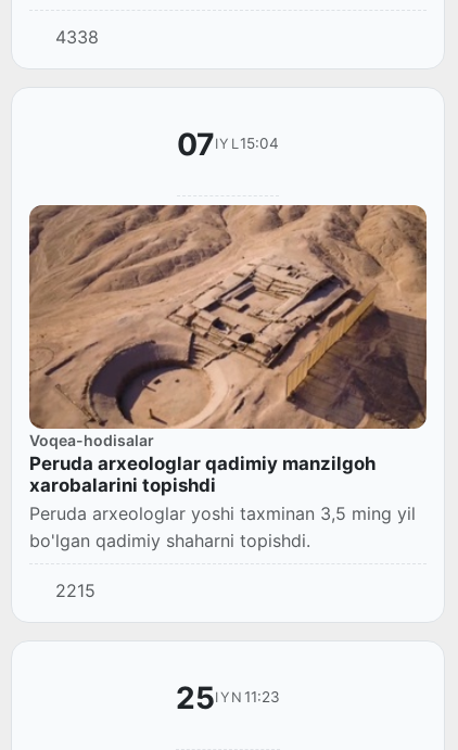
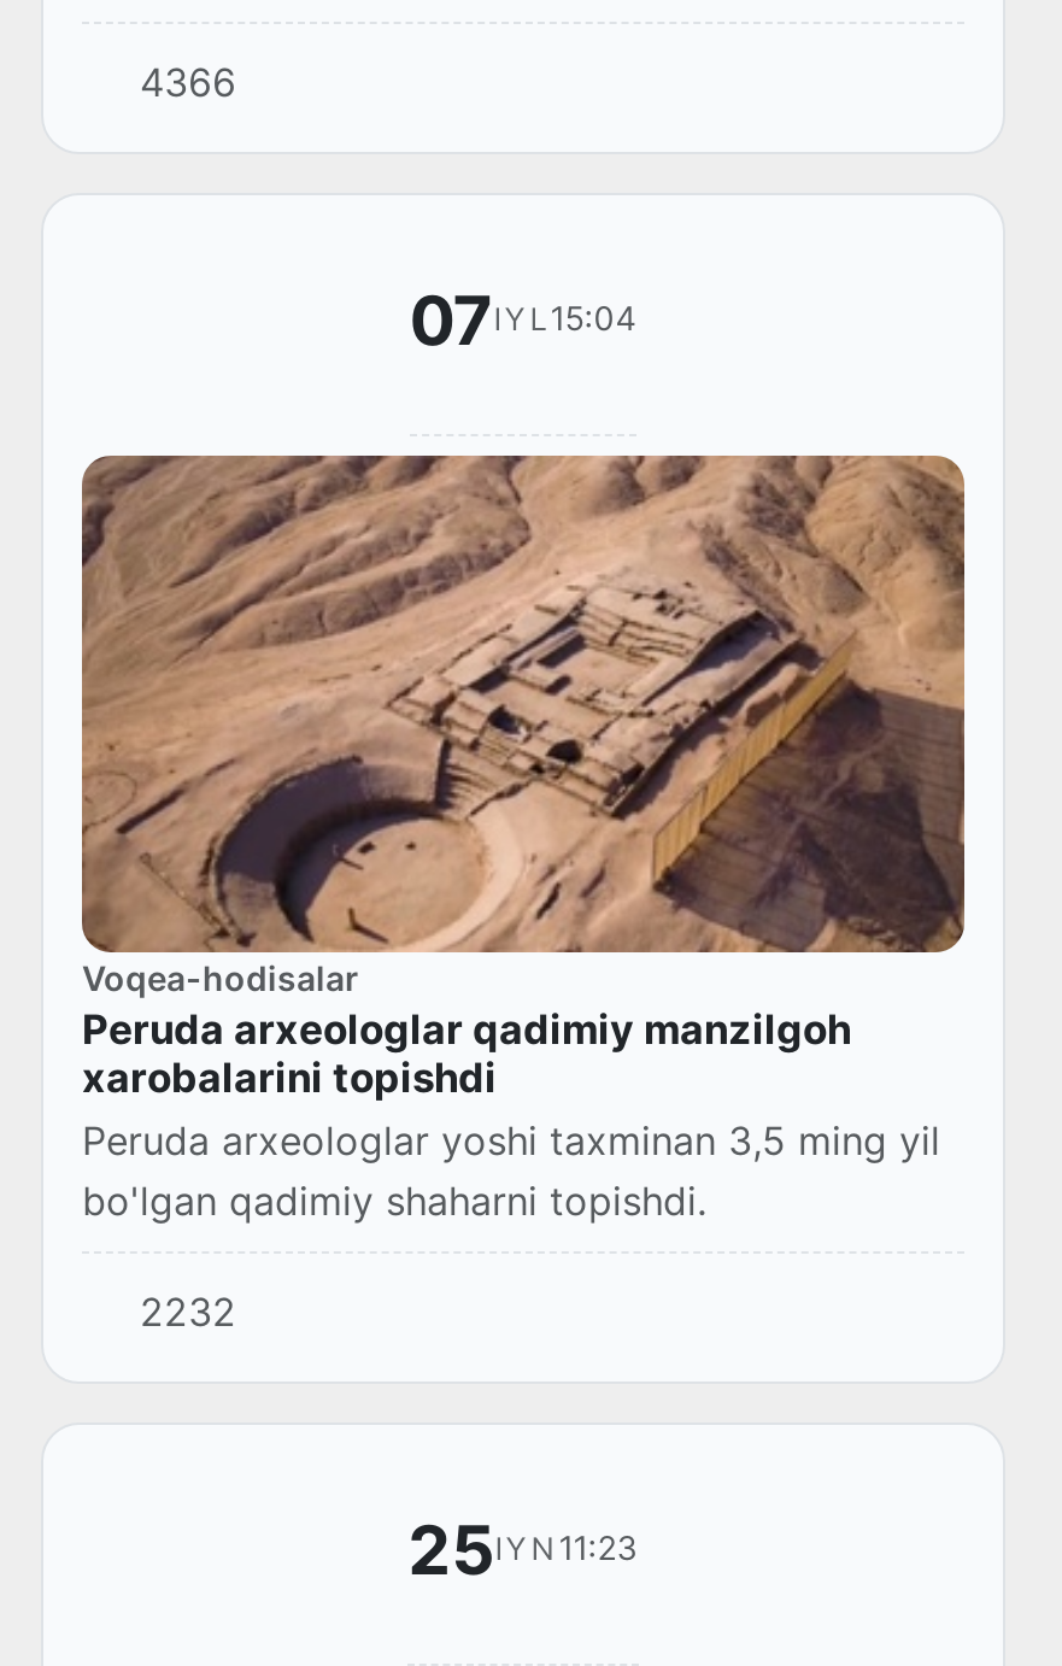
[55,26,99,48] 4338 -> [140,59,236,107] 4366
[55,580,96,602] 2215 -> [140,1288,236,1336] 2232

